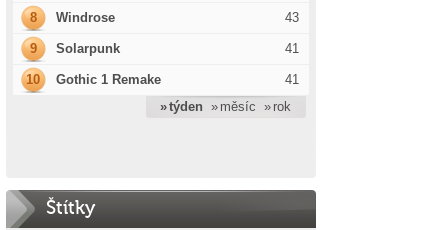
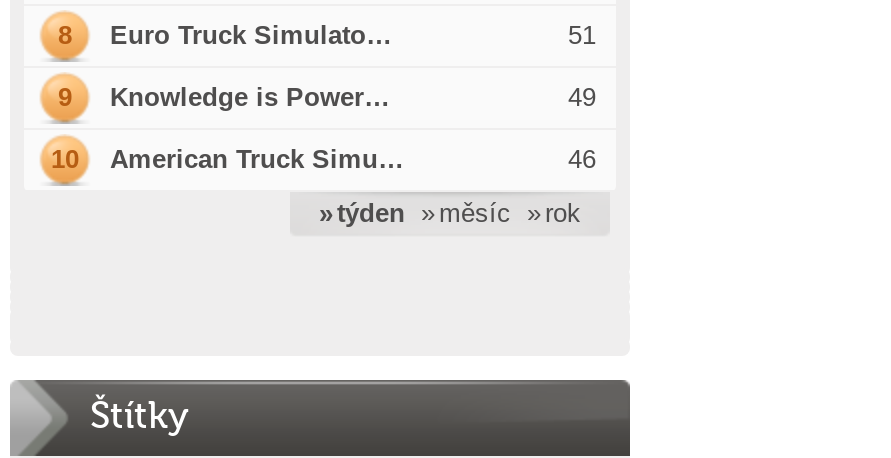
[56,10,299,25] Windrose | 43 -> [110,19,596,49] Euro Truck Simulato… | 51
[56,41,299,56] Solarpunk | 41 -> [110,81,596,111] Knowledge is Power… | 49
[56,72,299,87] Gothic 1 Remake | 41 -> [110,143,596,173] American Truck Simu… | 46

